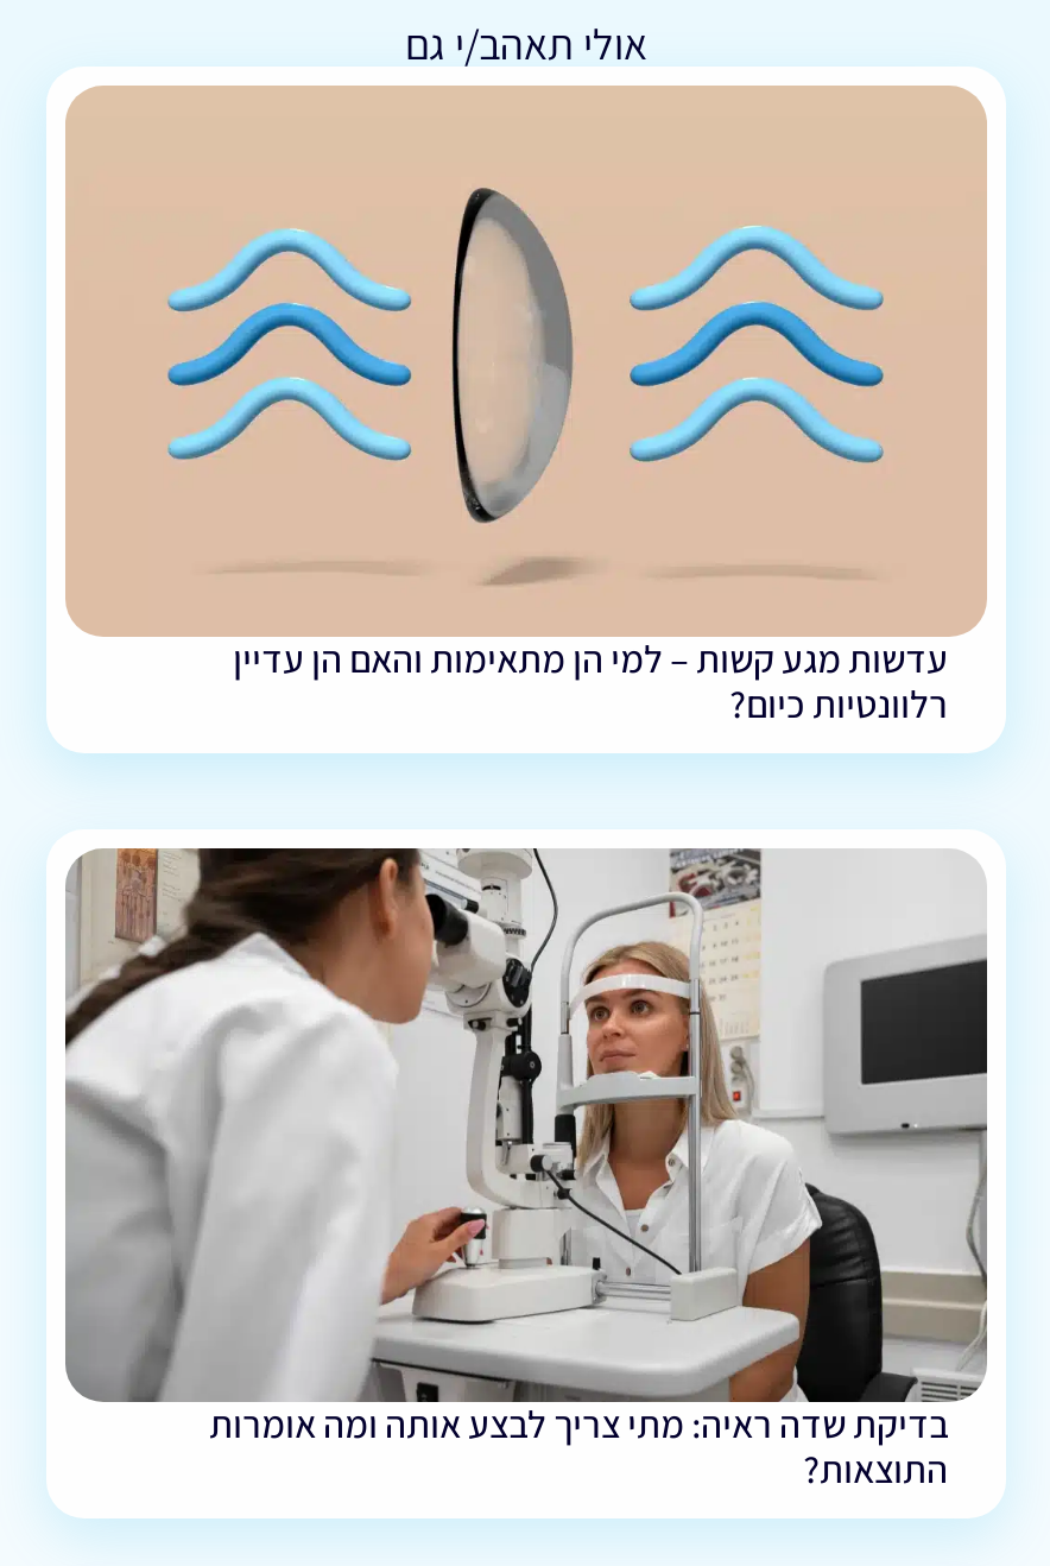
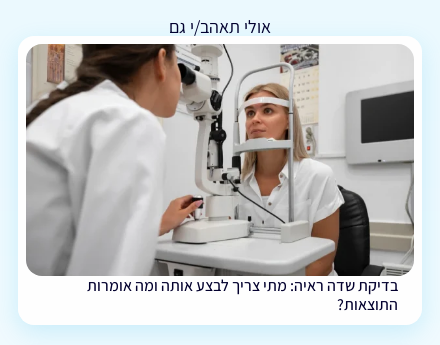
[65,86,987,730] [image] | עדשות מגע קשות – למי הן מתאימות והאם הן עדיין | רלוונטיות כיום? -> none

